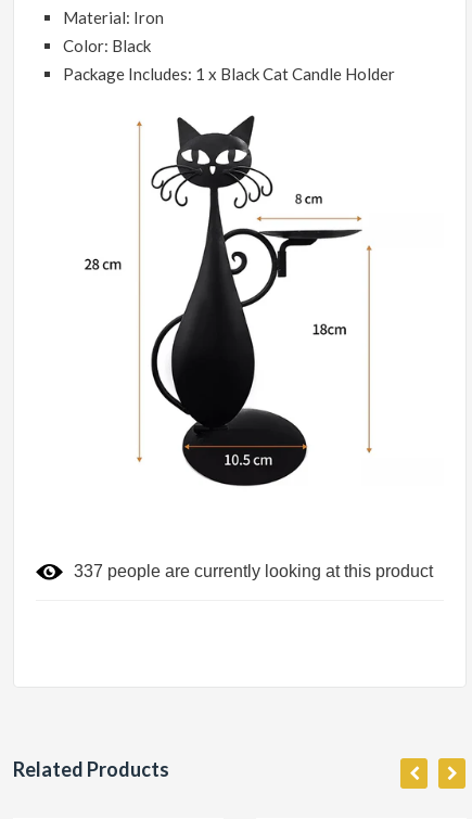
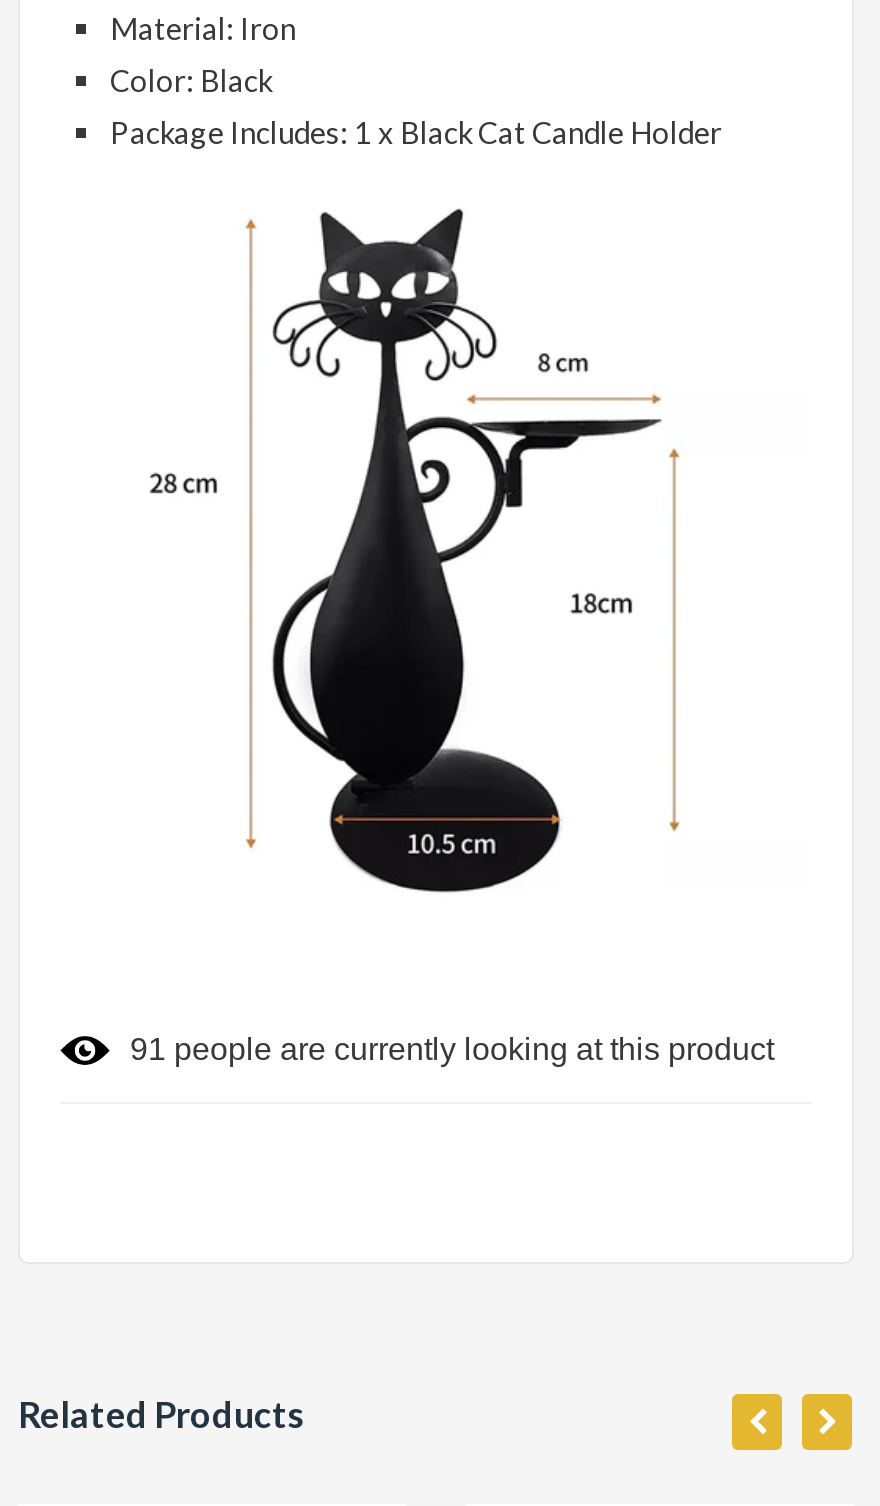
[74,562,433,581] 337 people are currently looking at this product -> [130,1033,774,1067] 91 people are currently looking at this product

